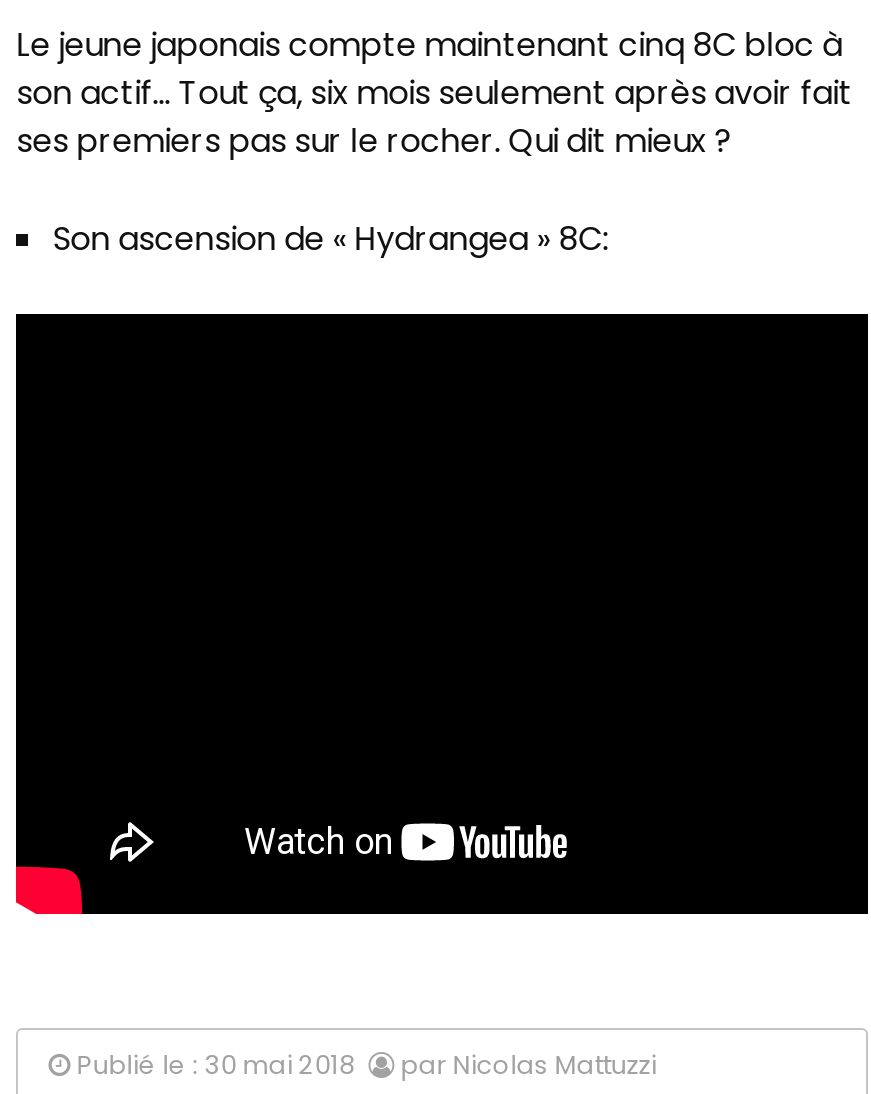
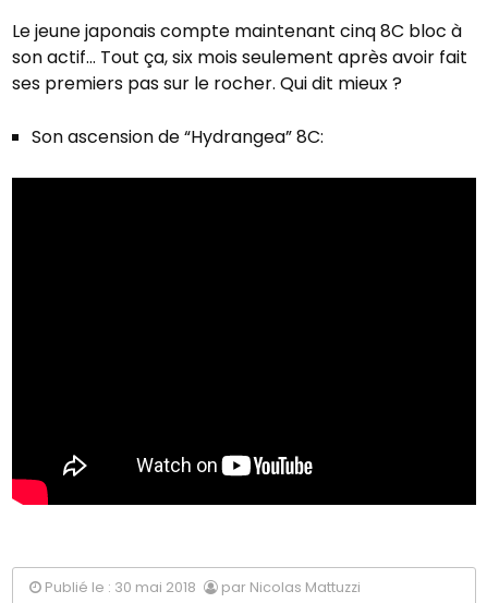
[52,216,608,262] Son ascension de « Hydrangea » 8C: -> [32,124,324,149] Son ascension de “Hydrangea” 8C:

